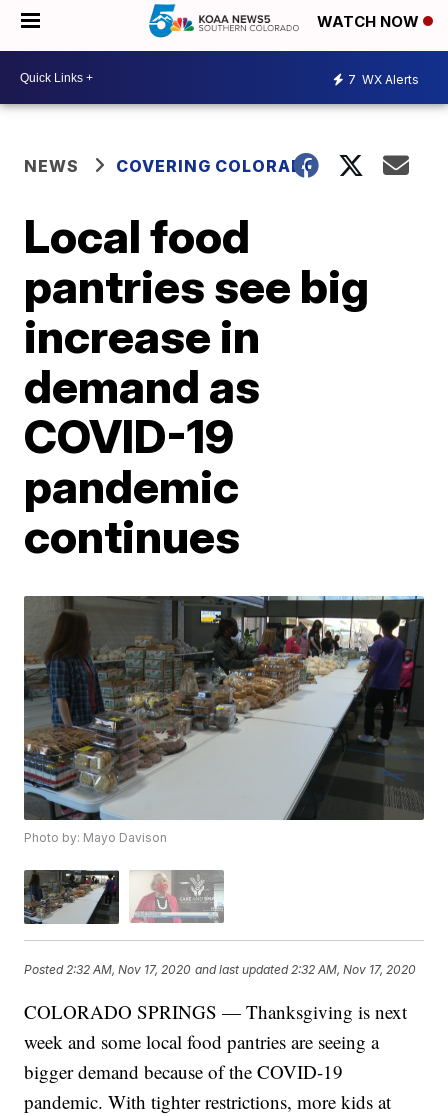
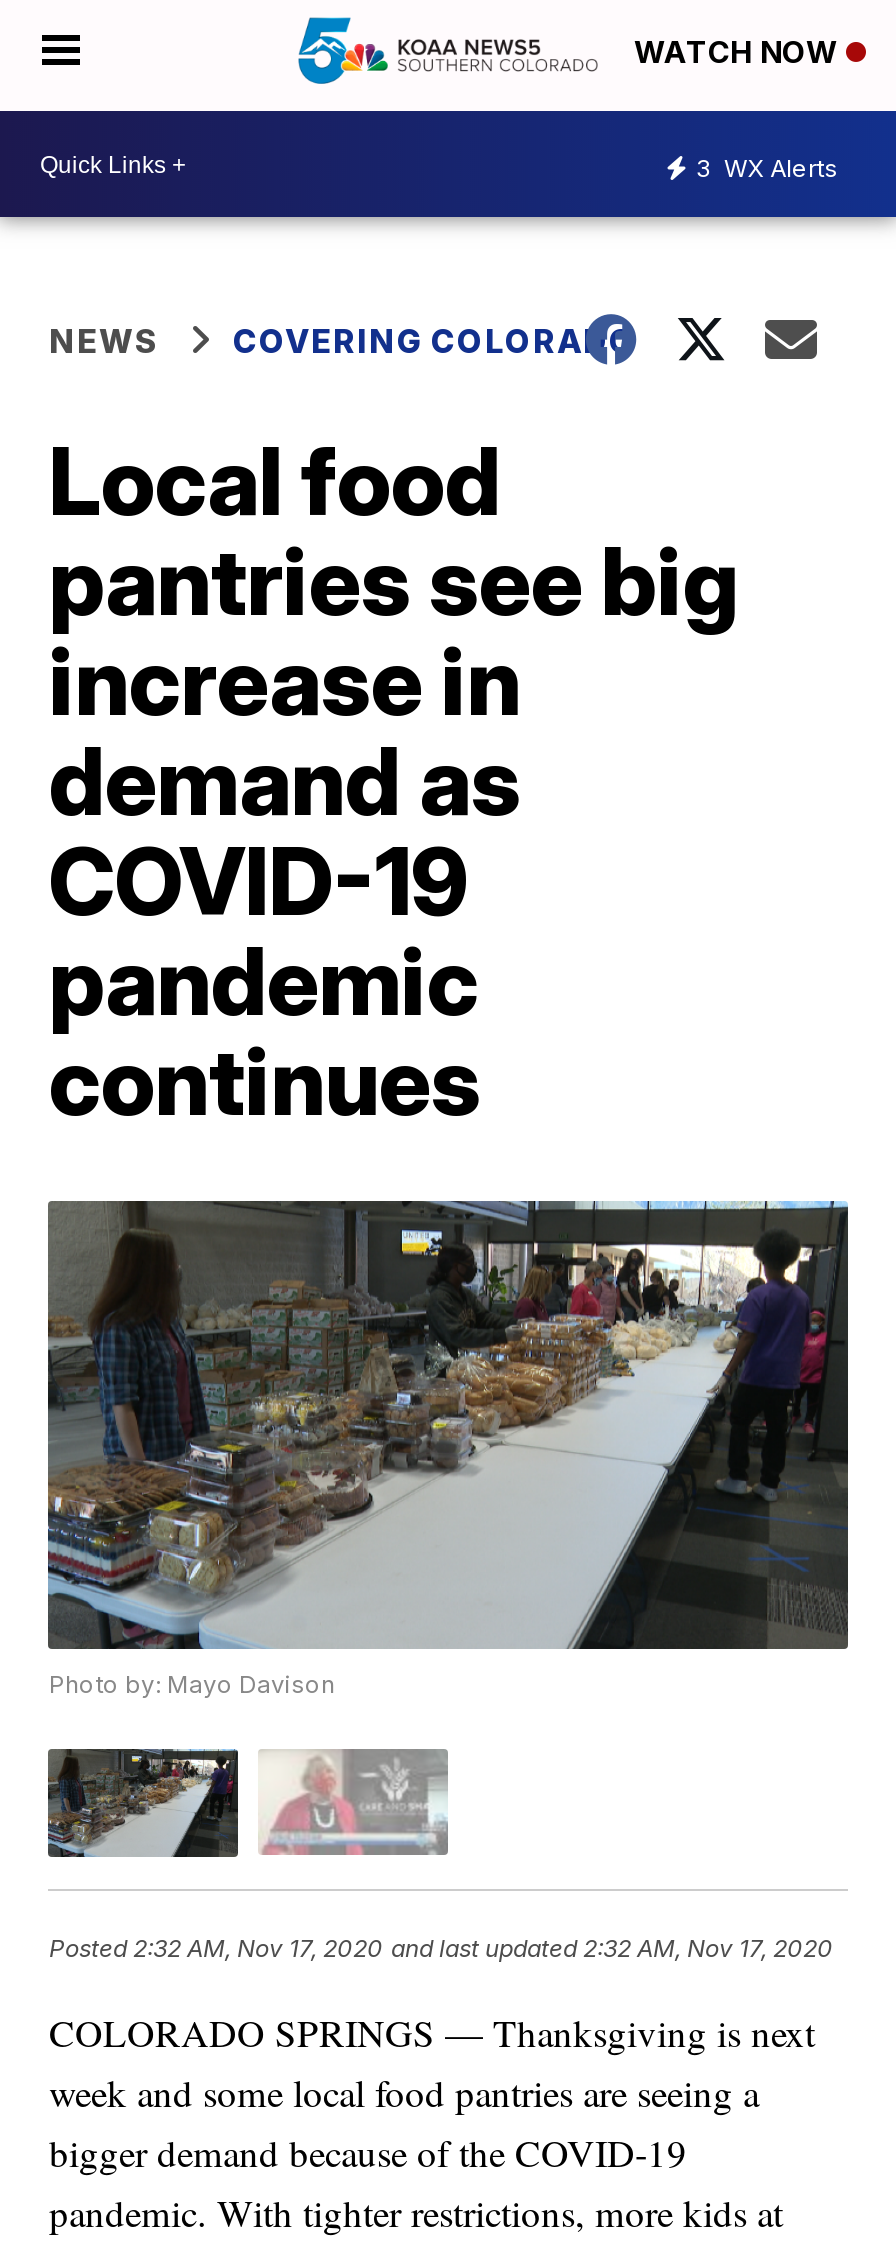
[348,71,419,86] 7 WX Alerts -> [696,152,838,182] 3 WX Alerts

